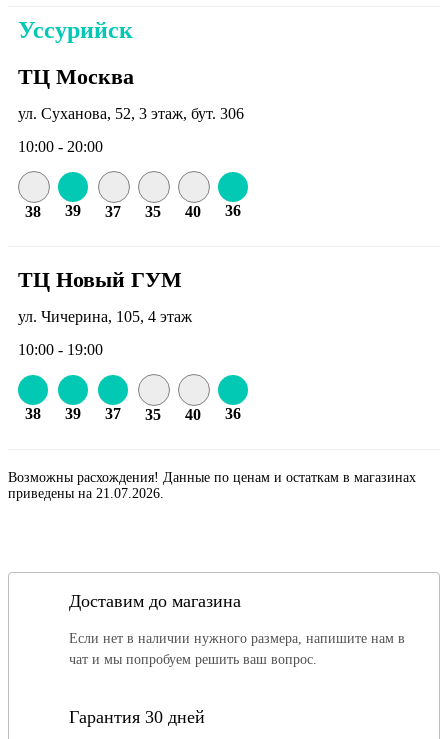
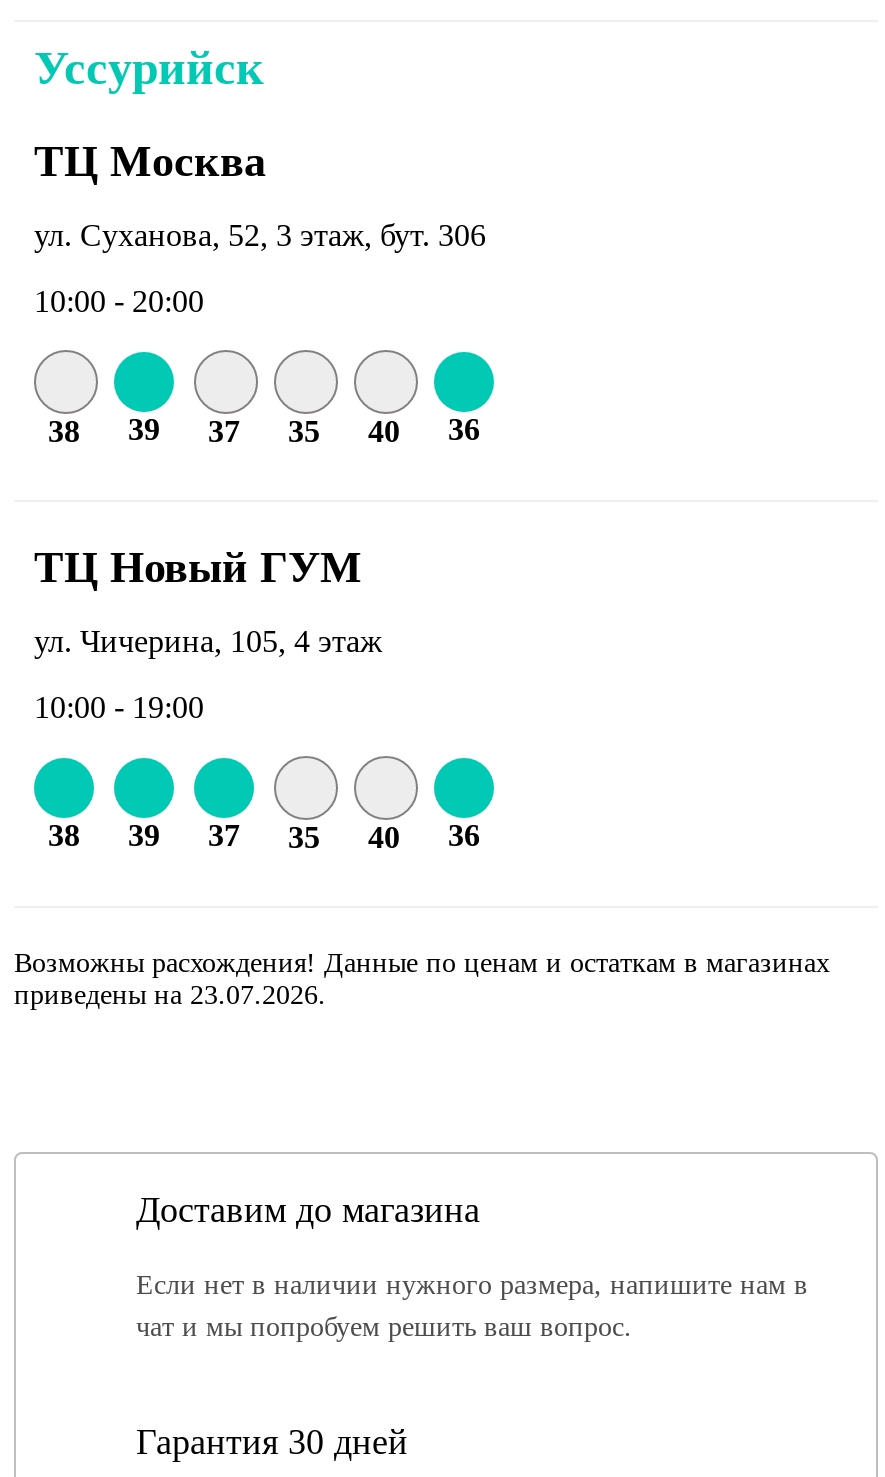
[8,486,164,501] приведены на 21.07.2026. -> [14,980,326,1010] приведены на 23.07.2026.

